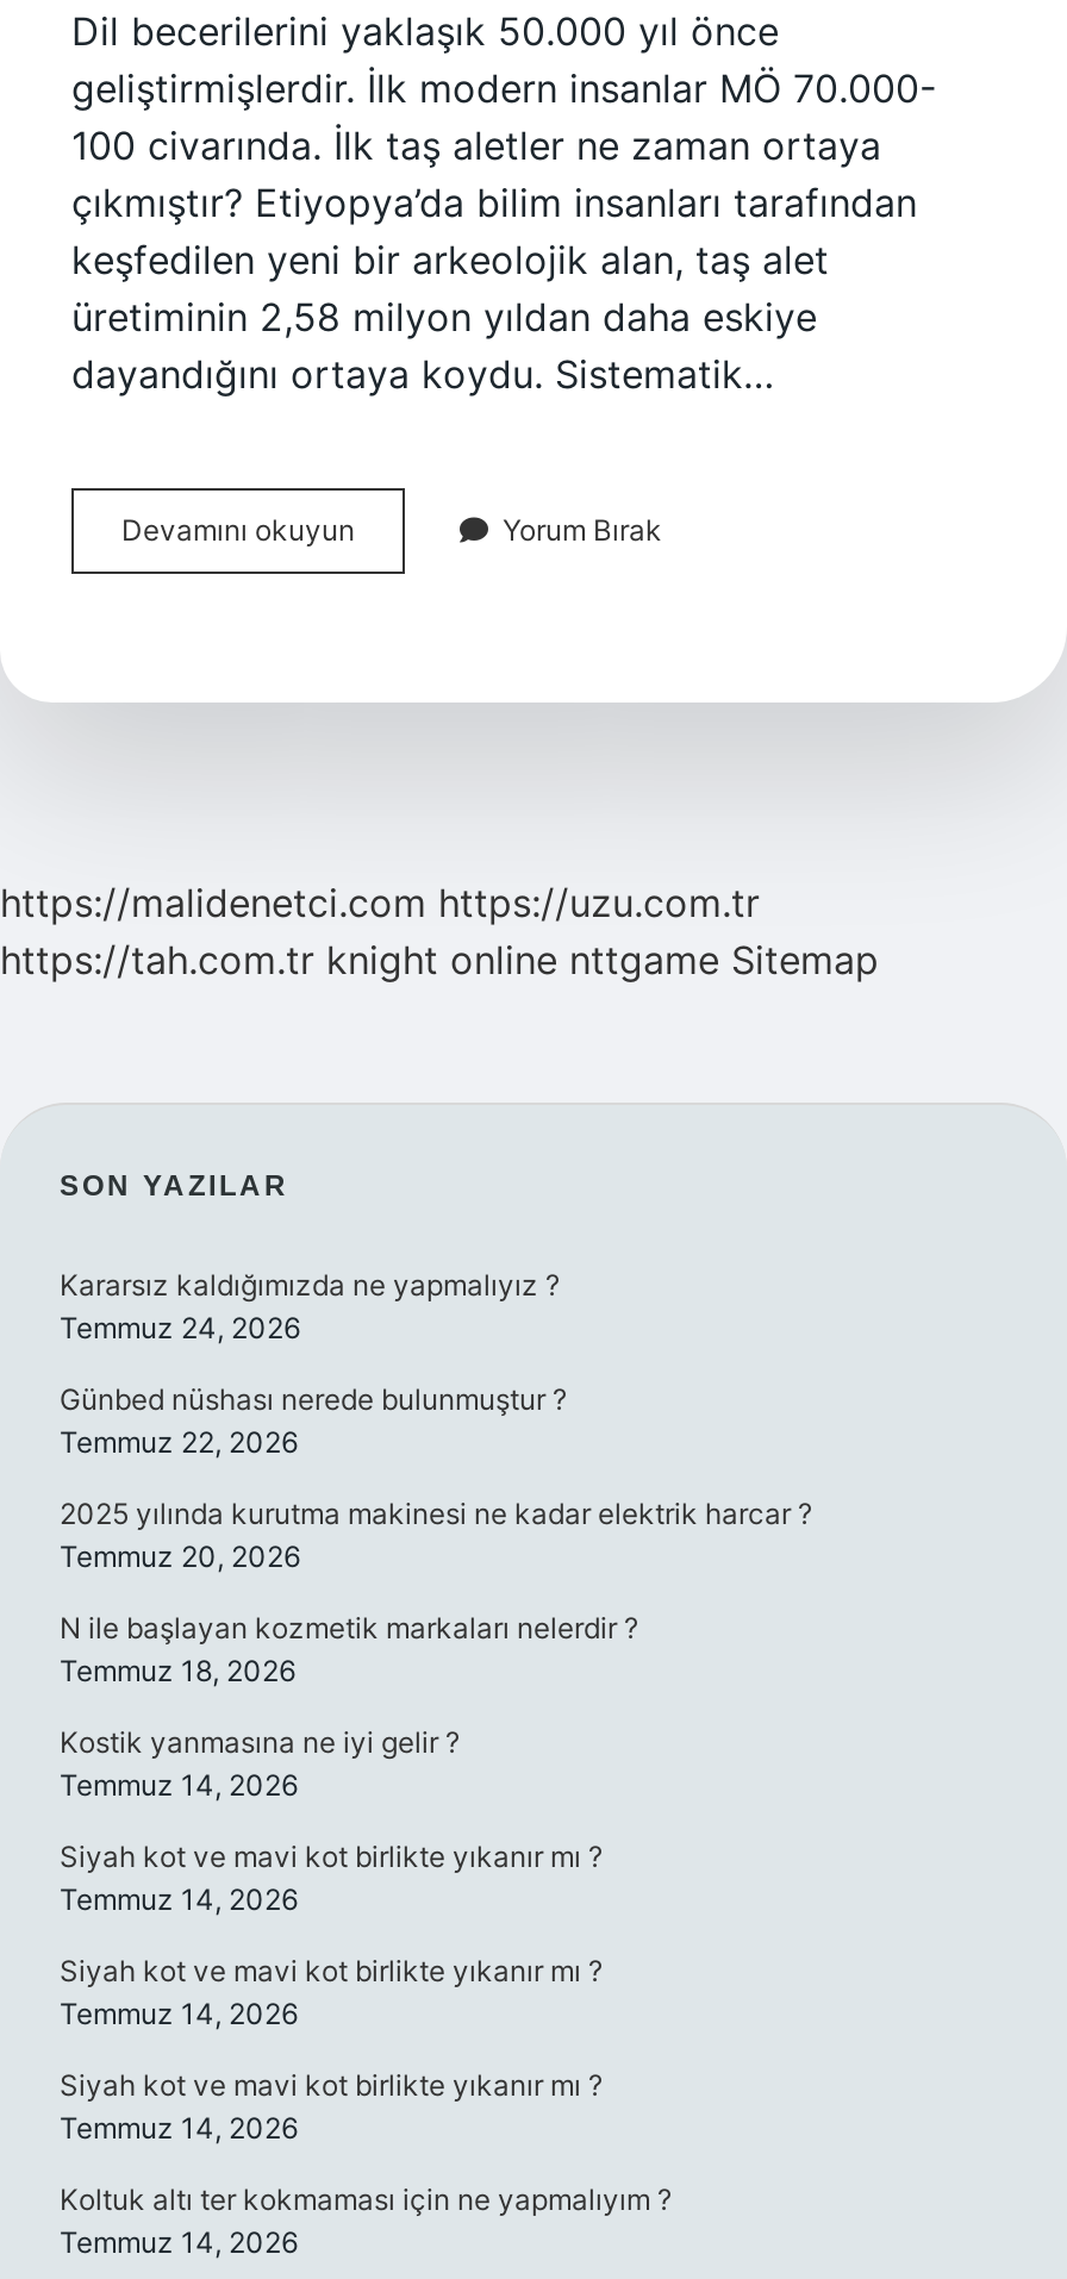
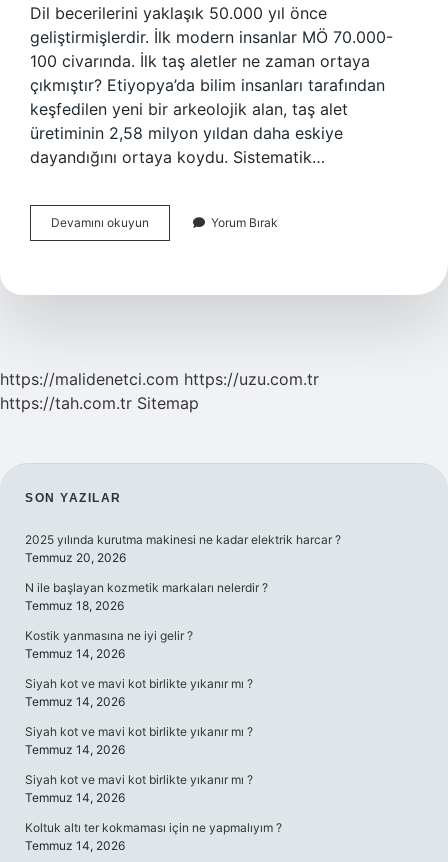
[0,936,879,984] https://tah.com.tr knight online nttgame Sitemap -> [0,393,199,413] https://tah.com.tr Sitemap
[60,1267,567,1460] Kararsız kaldığımızda ne yapmalıyız ? | Temmuz 24, 2026 | Günbed nüshası nerede bulunmuştur ? | Temmuz 22, 2026 -> none

